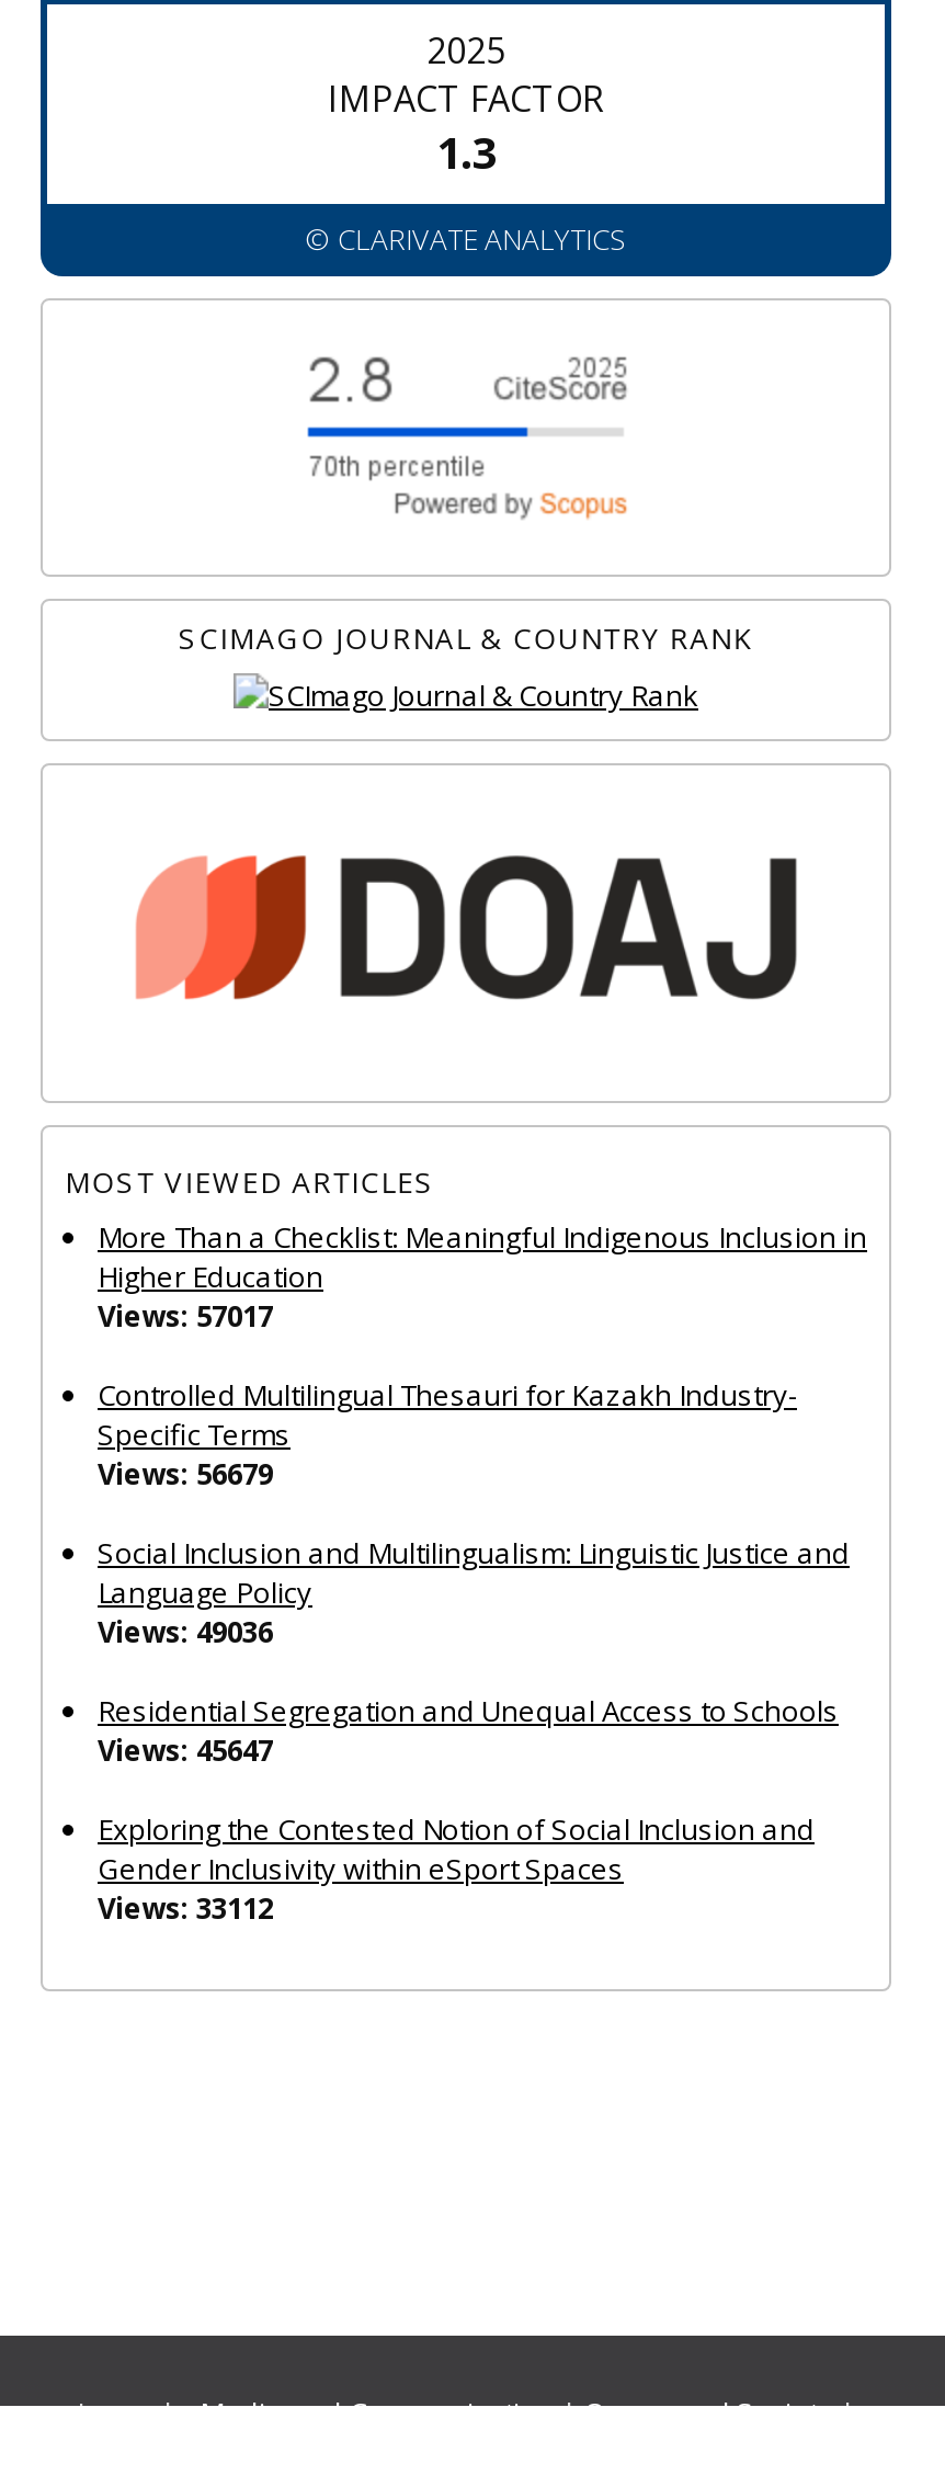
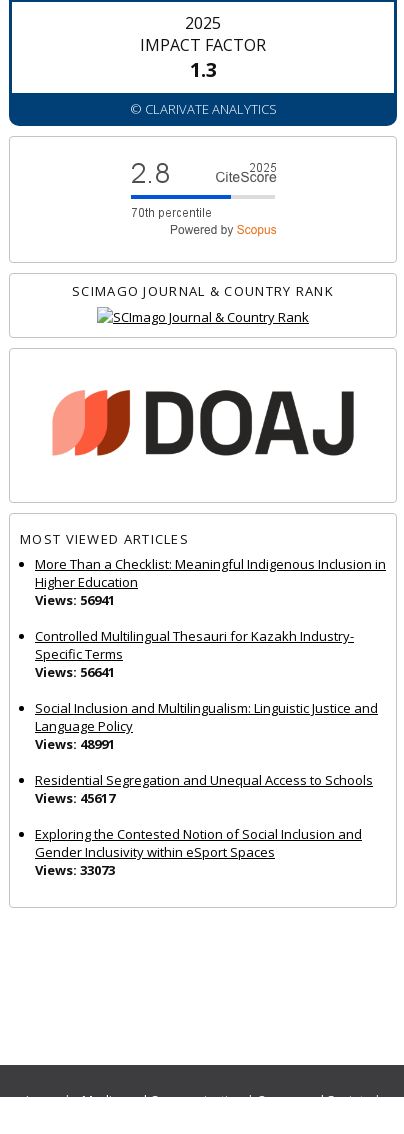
[98,1295,273,1335] Views: 57017 -> [35,591,115,609] Views: 56941
[98,1453,273,1493] Views: 56679 -> [35,663,115,681] Views: 56641
[98,1611,273,1651] Views: 49036 -> [35,735,115,753] Views: 48991
[98,1730,273,1769] Views: 45647 -> [35,789,115,807] Views: 45617
[98,1888,273,1927] Views: 33112 -> [35,861,115,879] Views: 33073

